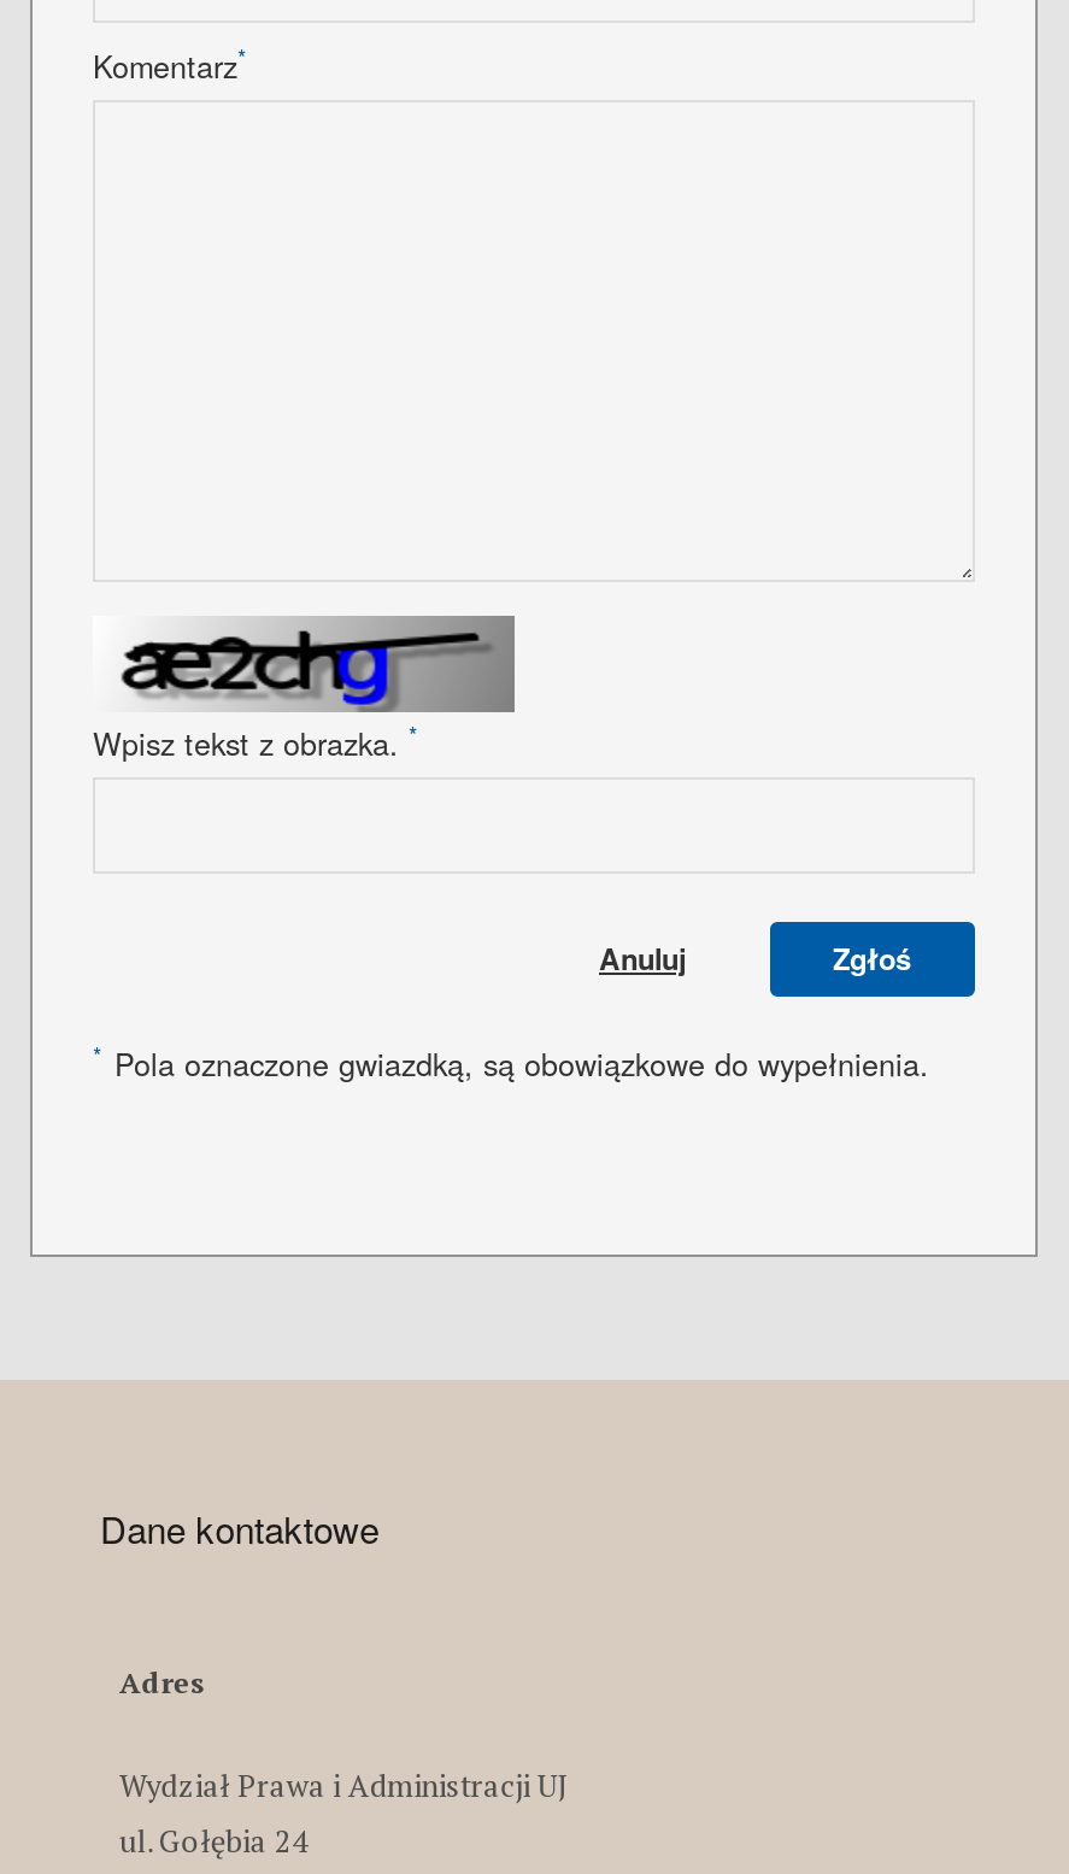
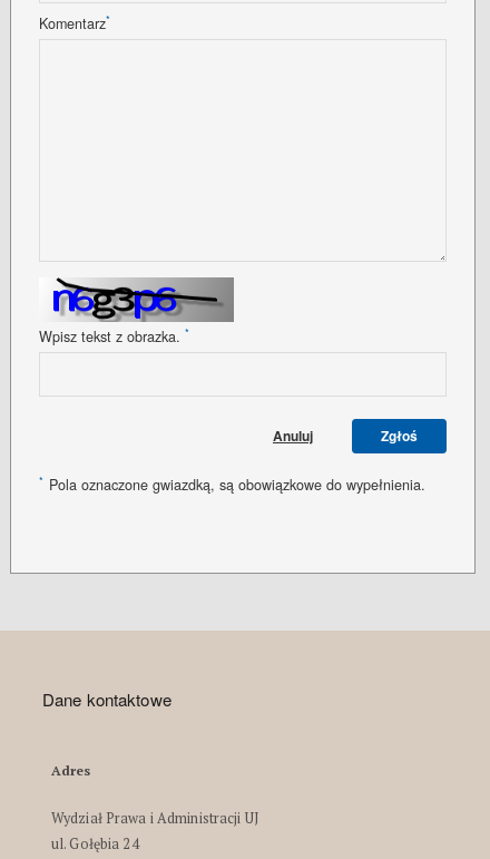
[119,618,491,710] [image] -> [52,276,223,322] [image]

